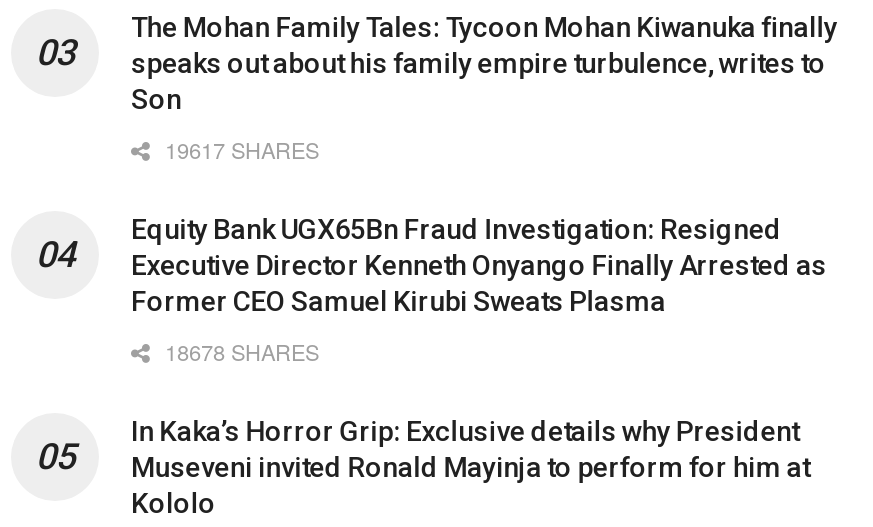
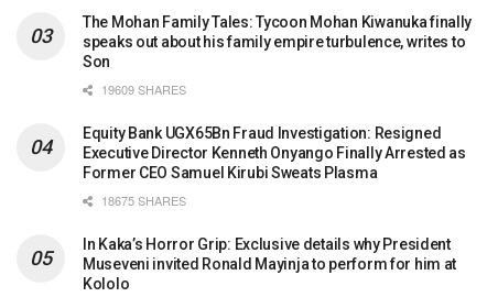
[159,132,319,164] 19617 SHARES -> [98,80,186,97] 19609 SHARES
[159,334,319,366] 18678 SHARES -> [98,191,186,209] 18675 SHARES

